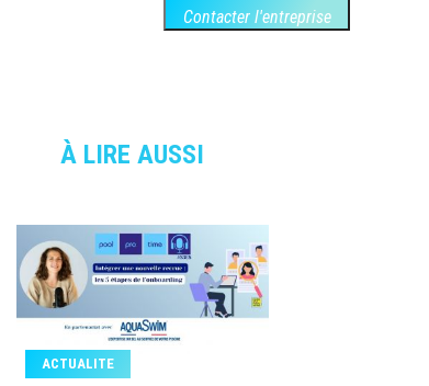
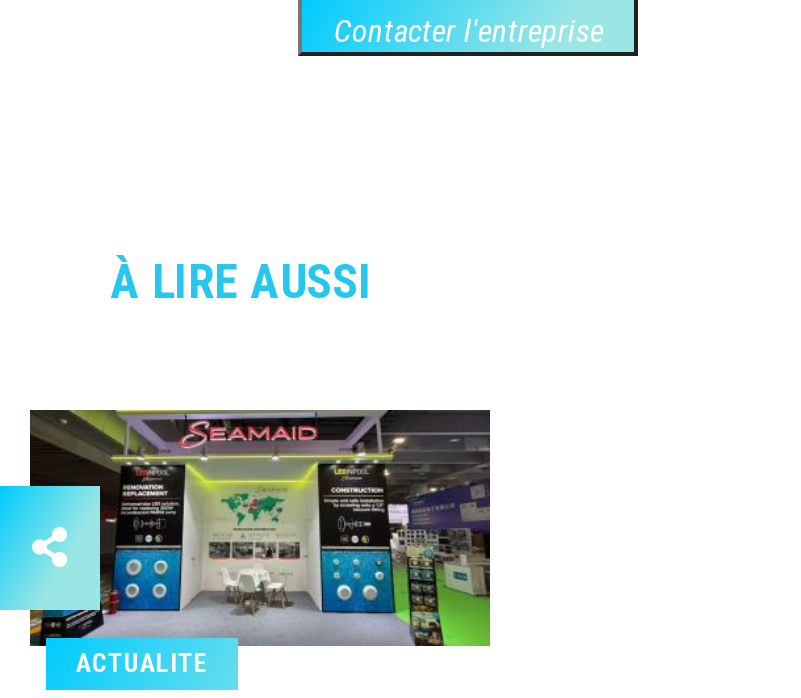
[3,225,269,354] [image] -> [6,408,492,648] [image]

